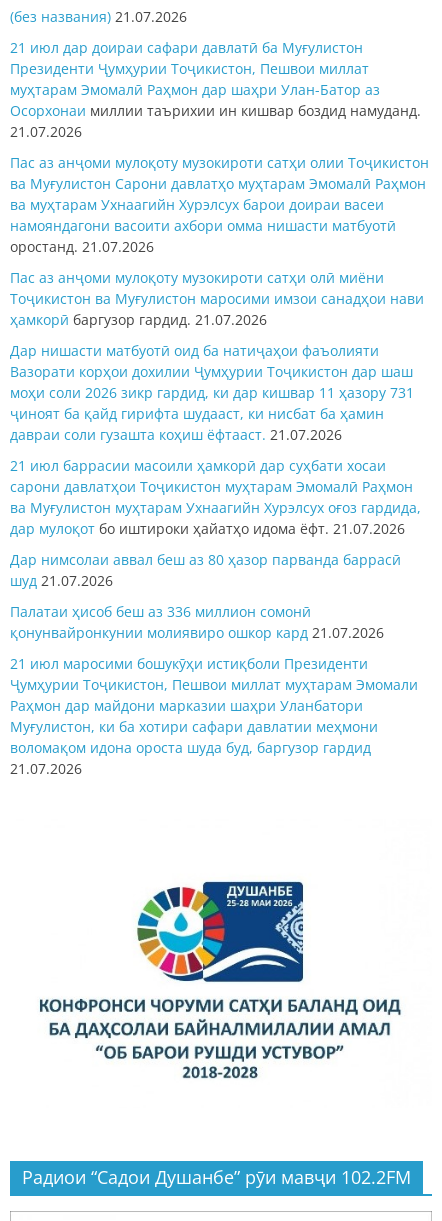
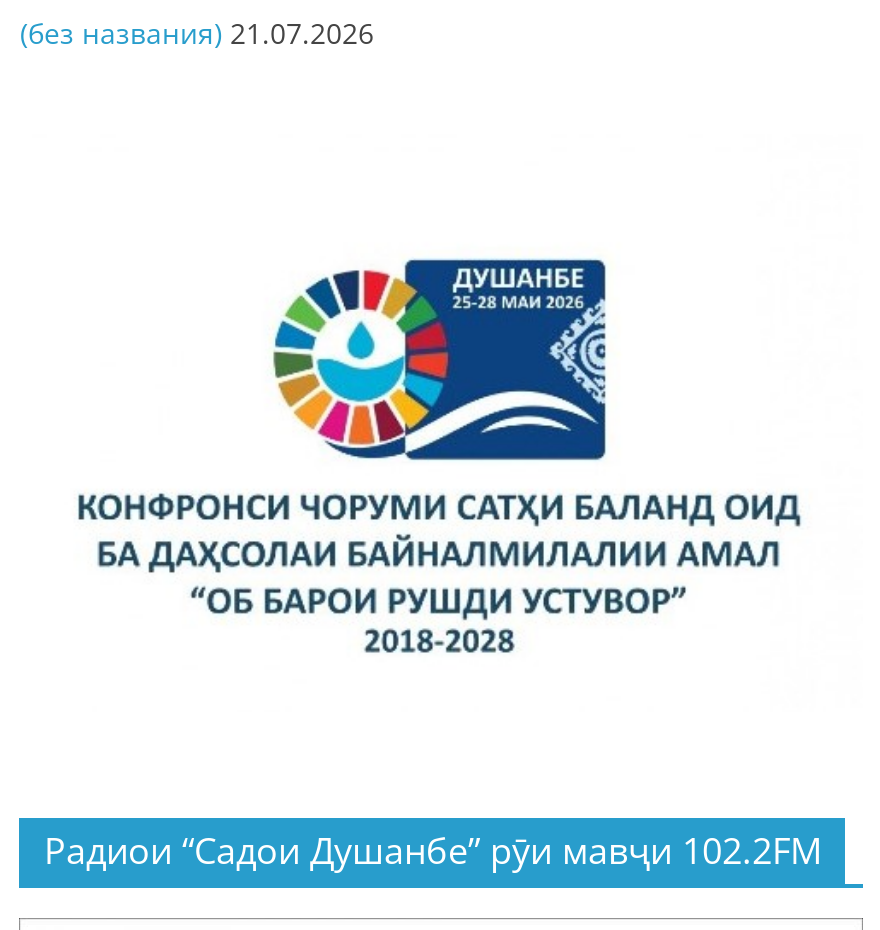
[10,38,429,778] 21 июл дар доираи сафари давлатӣ ба Муғулистон | Президенти Ҷумҳурии Тоҷикистон, Пешвои миллат | муҳтарам Эмомалӣ Раҳмон дар шаҳри Улан-Батор аз | Осорхонаи миллии таърихии ин кишвар боздид намуданд. | 21.07.2026 | Пас аз анҷоми мулоқоту музокироти сатҳи олии Тоҷикистон | ва Муғулистон Сарони давлатҳо муҳтарам Эмомалӣ Раҳмон | ва муҳтарам Ухнаагийн Хурэлсух барои доираи васеи | намояндагони васоити ахбори омма нишасти матбуотӣ | оростанд. 21.07.2026 | Пас аз анҷоми мулоқоту музокироти сатҳи олӣ миёни | Тоҷикистон ва Муғулистон маросими имзои санадҳои нави | ҳамкорӣ баргузор гардид. 21.07.2026 | Дар нишасти матбуотӣ оид ба натиҷаҳои фаъолияти | Вазорати корҳои дохилии Ҷумҳурии Тоҷикистон дар шаш | моҳи соли 2026 зикр гардид, ки дар кишвар 11 ҳазору 731 | ҷиноят ба қайд гирифта шудааст, ки нисбат ба ҳамин | давраи соли гузашта коҳиш ёфтааст. 21.07.2026 | 21 июл баррасии масоили ҳамкорӣ дар суҳбати хосаи | сарони давлатҳои Тоҷикистон муҳтарам Эмомалӣ Раҳмон | ва Муғулистон муҳтарам Ухнаагийн Хурэлсух оғоз гардида, | дар мулоқот бо иштироки ҳайатҳо идома ёфт. 21.07.2026 | Дар нимсолаи аввал беш аз 80 ҳазор парванда баррасӣ | шуд 21.07.2026 | Палатаи ҳисоб беш аз 336 миллион сомонӣ | қонунвайронкунии молиявиро ошкор кард 21.07.2026 | 21 июл маросими бошукӯҳи истиқболи Президенти | Ҷумҳурии Тоҷикистон, Пешвои миллат муҳтарам Эмомали | Раҳмон дар майдони марказии шаҳри Уланбатори | Муғулистон, ки ба хотири сафари давлатии меҳмони | воломақом идона ороста шуда буд, баргузор гардид | 21.07.2026 -> none

